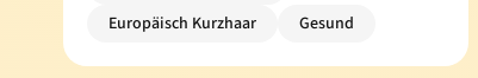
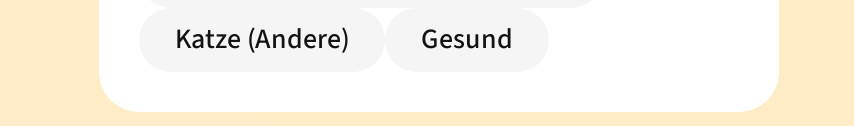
[108,11,256,35] Europäisch Kurzhaar -> [175,18,349,60] Katze (Andere)

